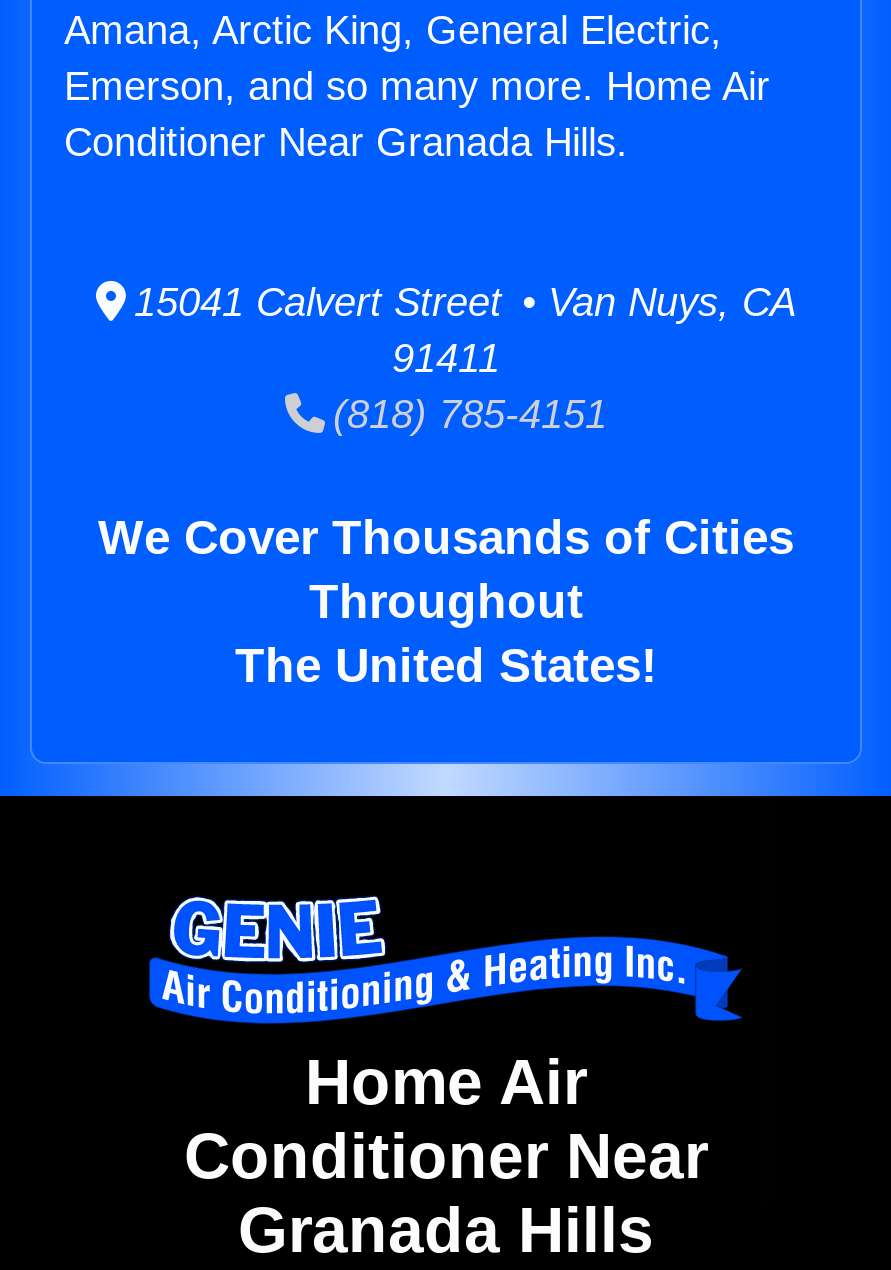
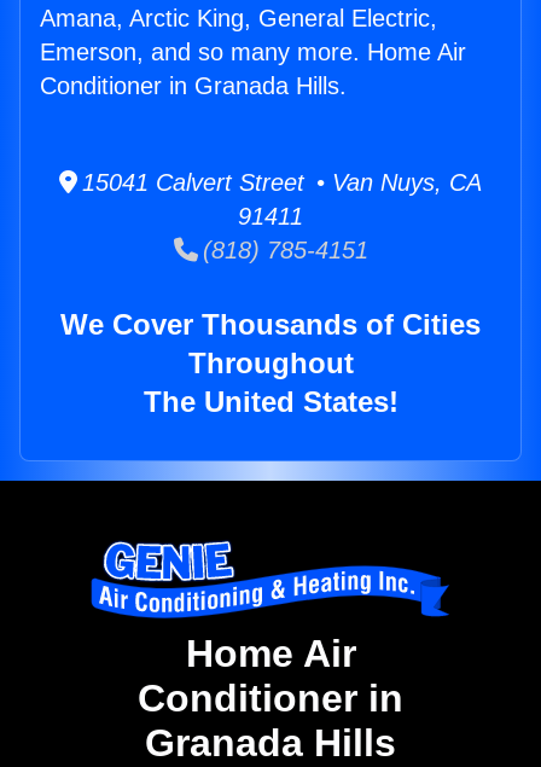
[64,120,628,164] Conditioner Near Granada Hills. -> [40,73,347,99] Conditioner in Granada Hills.
[184,1121,708,1193] Conditioner Near -> [138,677,403,720] Conditioner in

